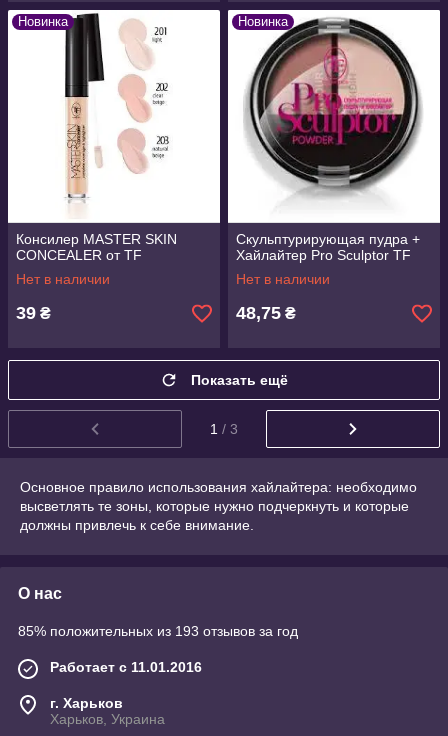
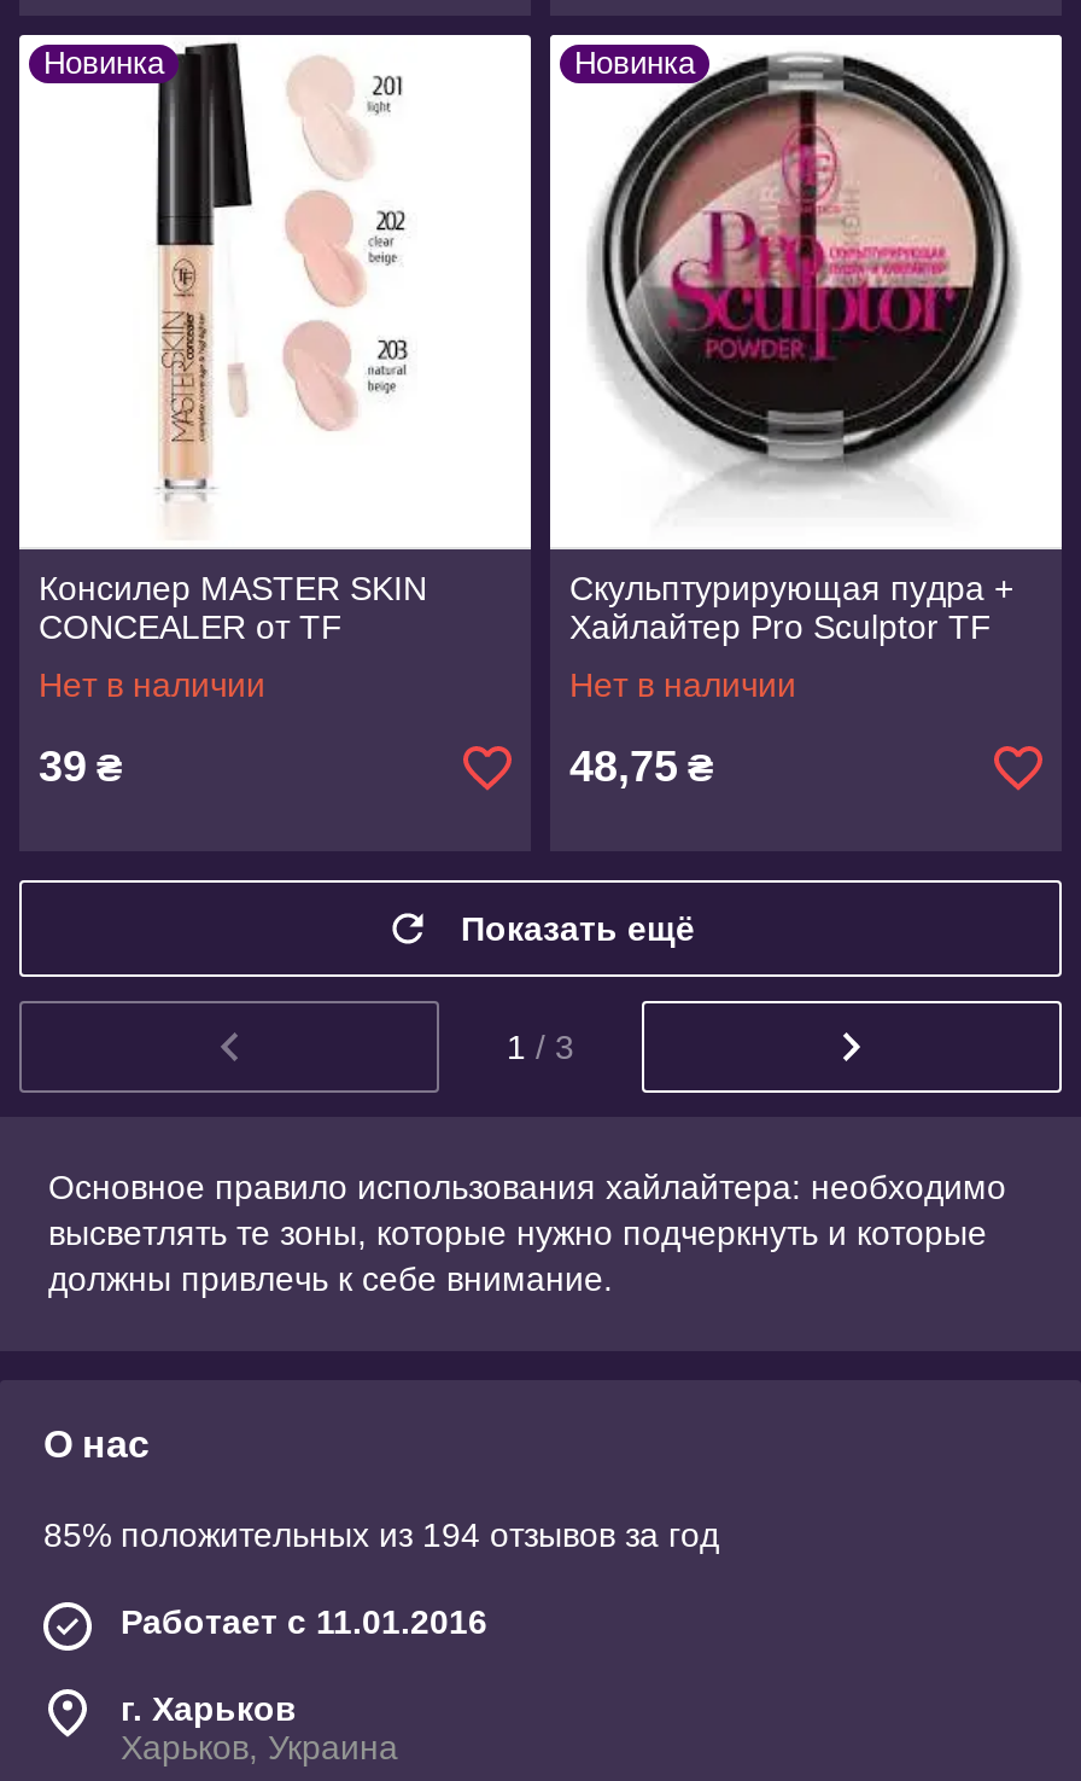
[18,623,298,639] 85% положительных из 193 отзывов за год -> [43,1515,719,1554] 85% положительных из 194 отзывов за год

